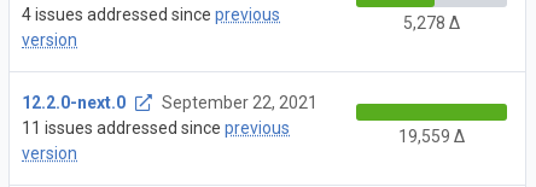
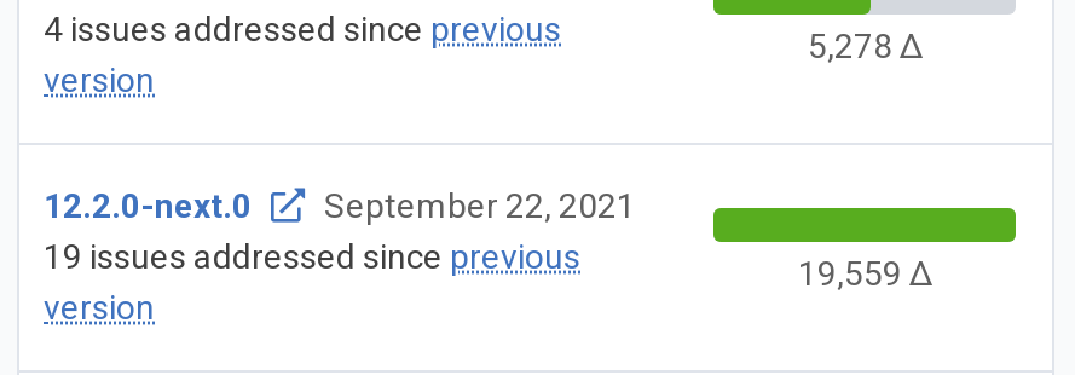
[22,118,290,137] 11 issues addressed since previous -> [44,237,580,275] 19 issues addressed since previous

